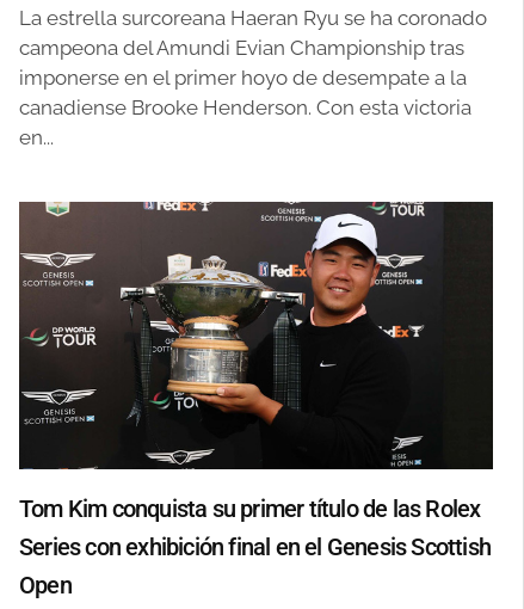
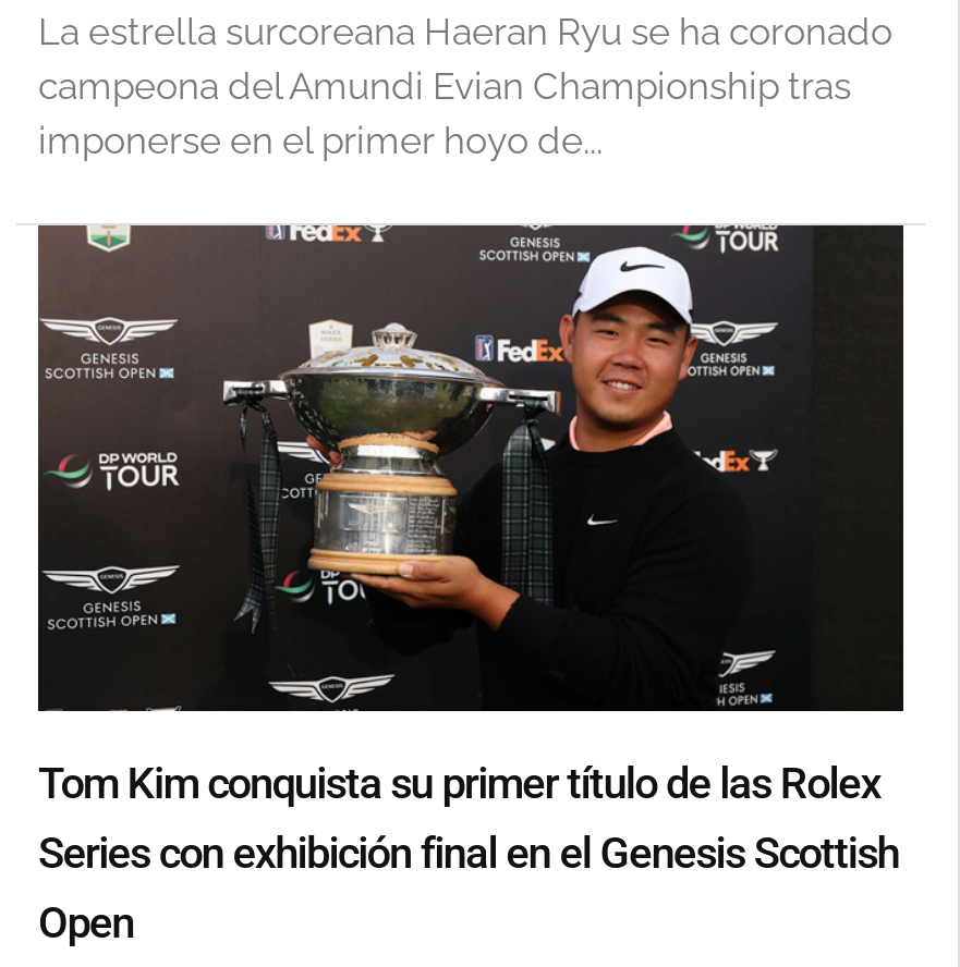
[19,66,471,150] imponerse en el primer hoyo de desempate a la | canadiense Brooke Henderson. Con esta victoria | en... -> [38,118,603,162] imponerse en el primer hoyo de...

